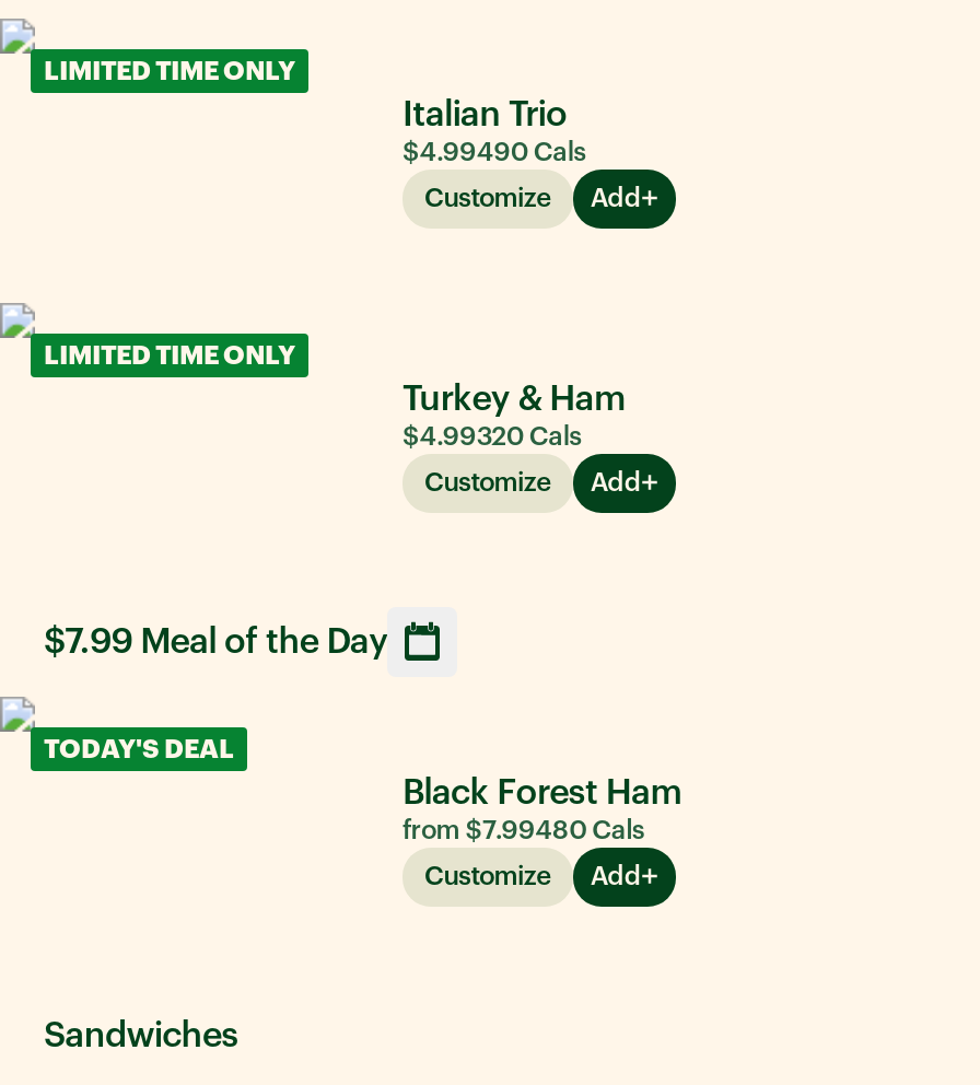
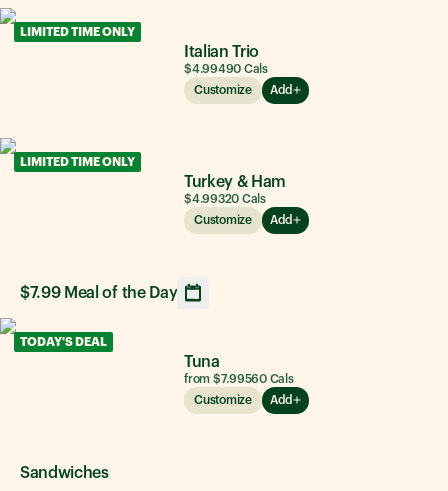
[402,774,682,842] Black Forest Ham | from $7.99480 Cals -> [184,353,294,384] Tuna | from $7.99560 Cals

